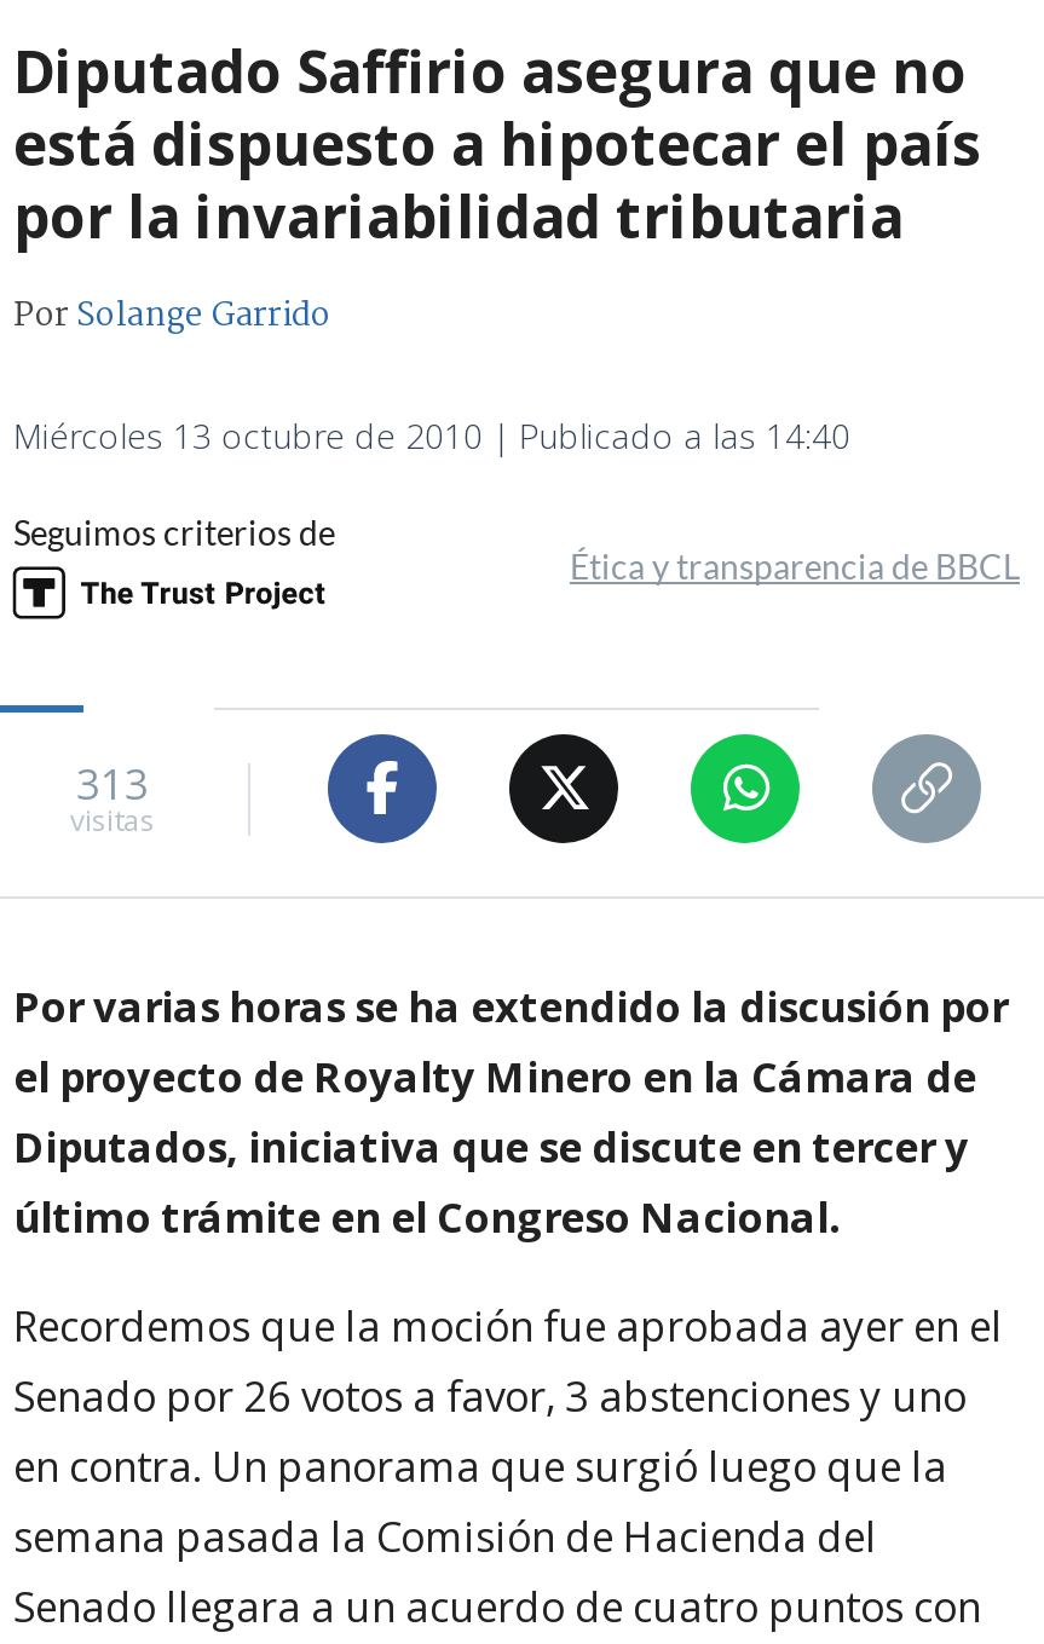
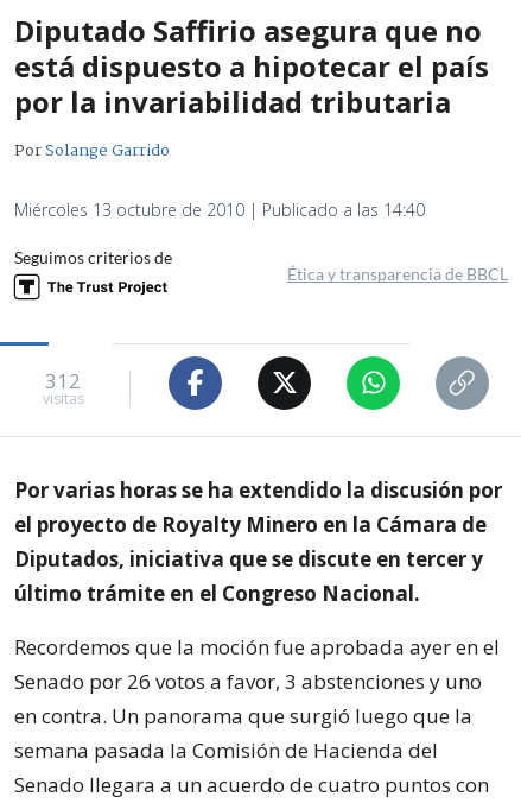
[76,757,149,812] 313 -> [45,367,81,395] 312

